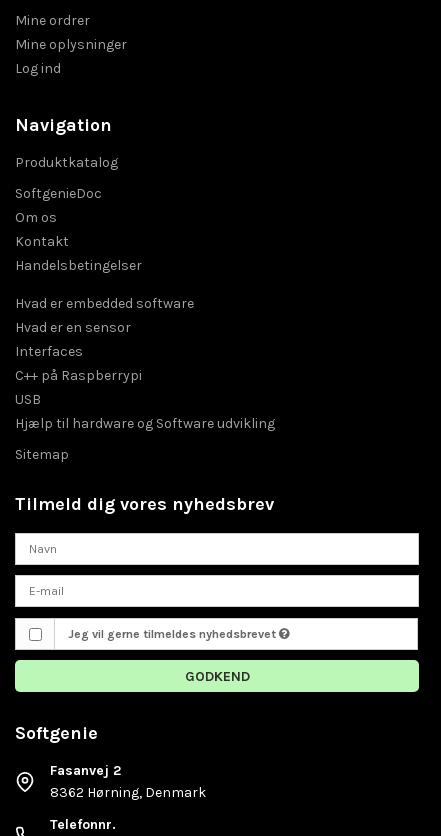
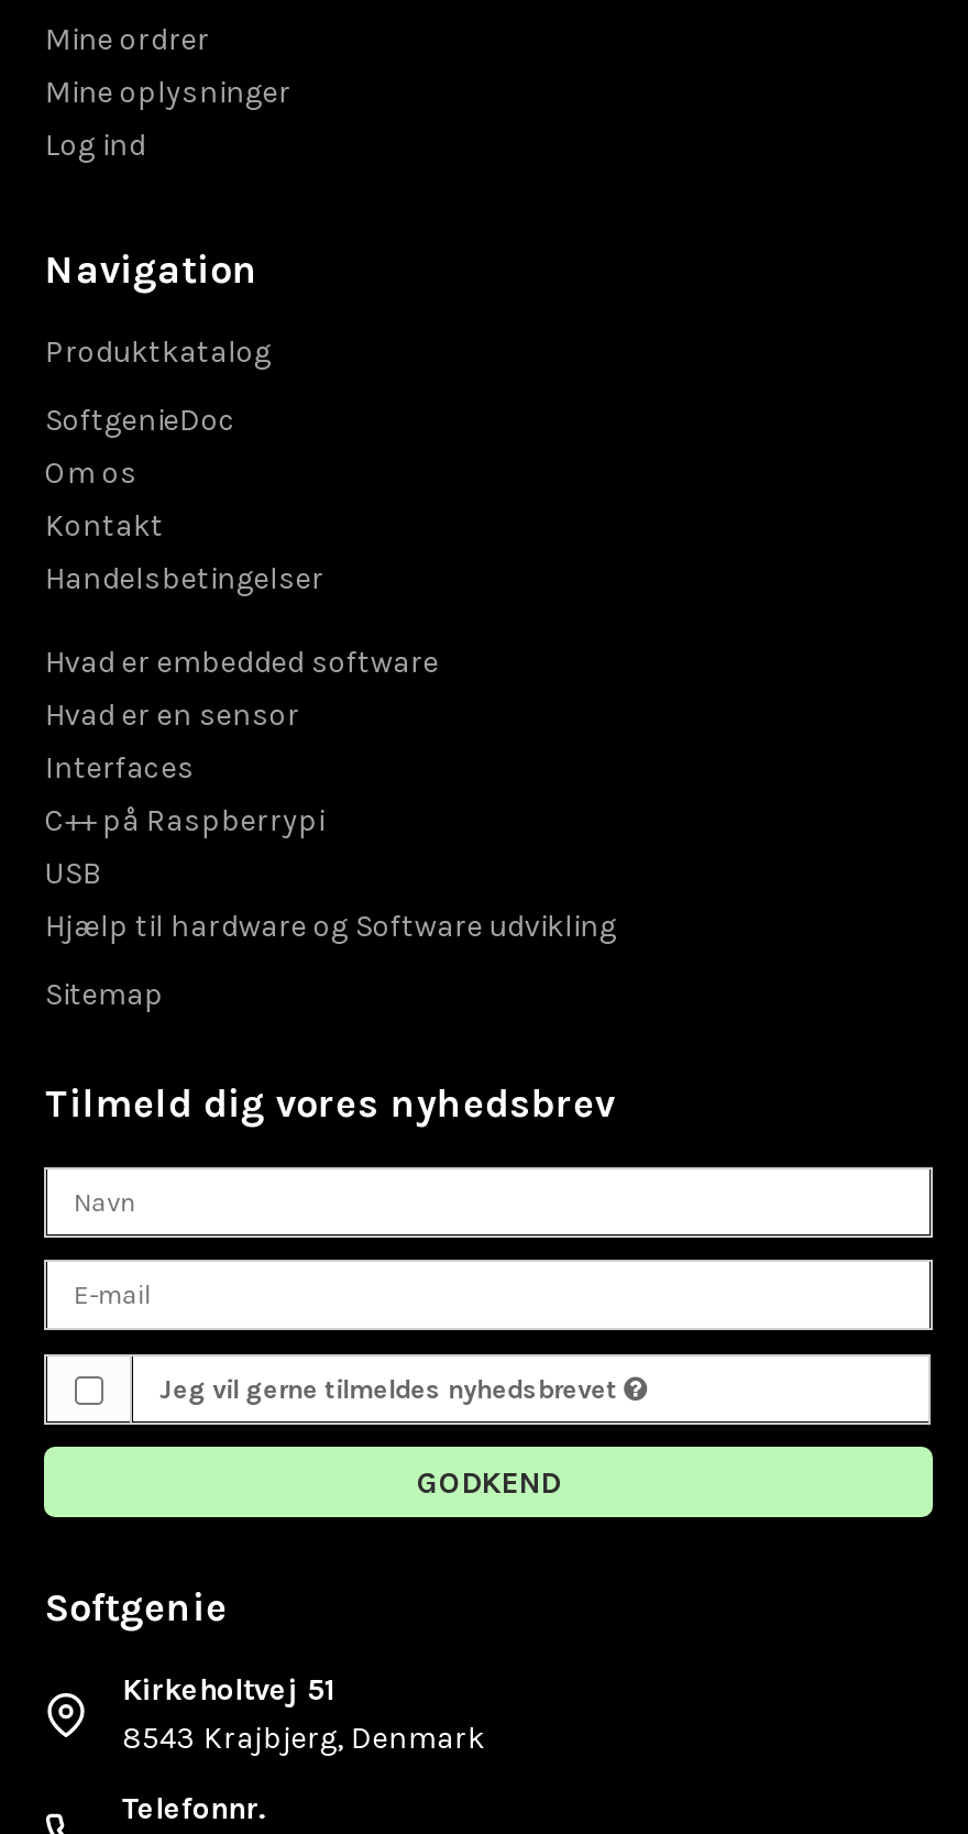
[50,762,206,801] Fasanvej 2 | 8362 Hørning, Denmark -> [122,1671,485,1757] Kirkeholtvej 51 | 8543 Krajbjerg, Denmark

